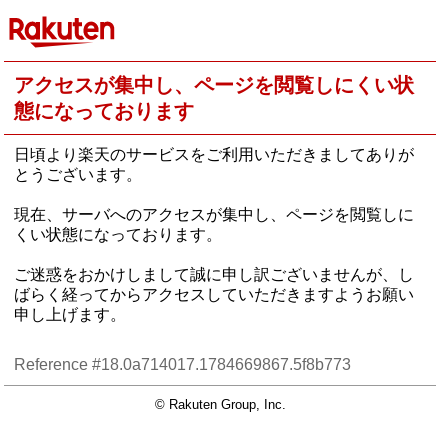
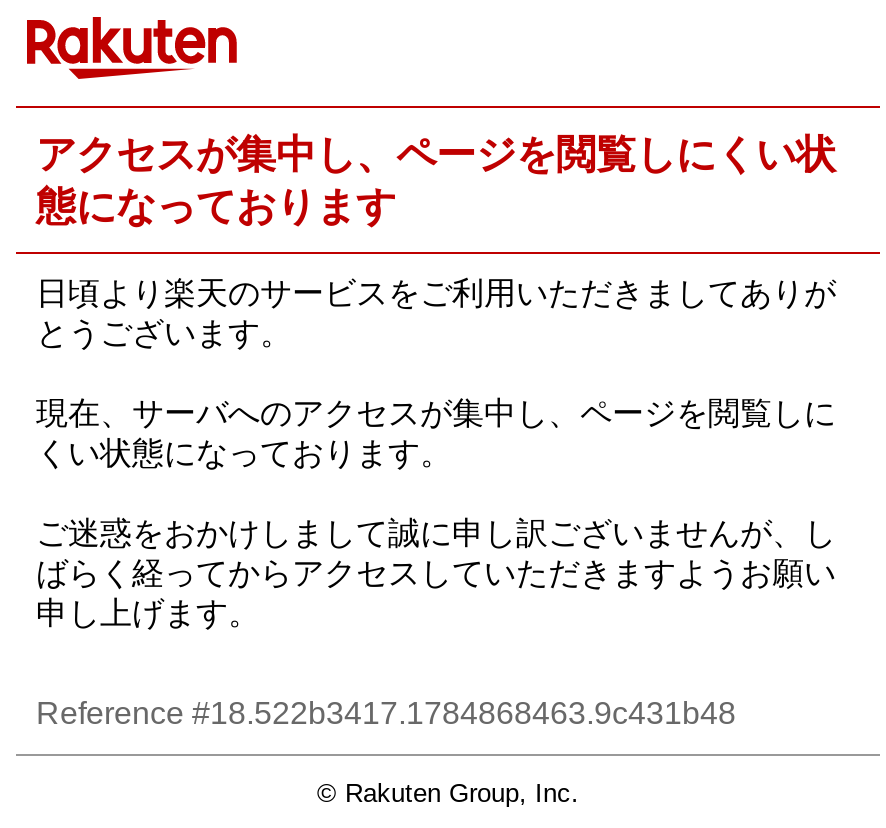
[14,356,351,373] Reference #18.0a714017.1784669867.5f8b773 -> [36,697,736,731] Reference #18.522b3417.1784868463.9c431b48

